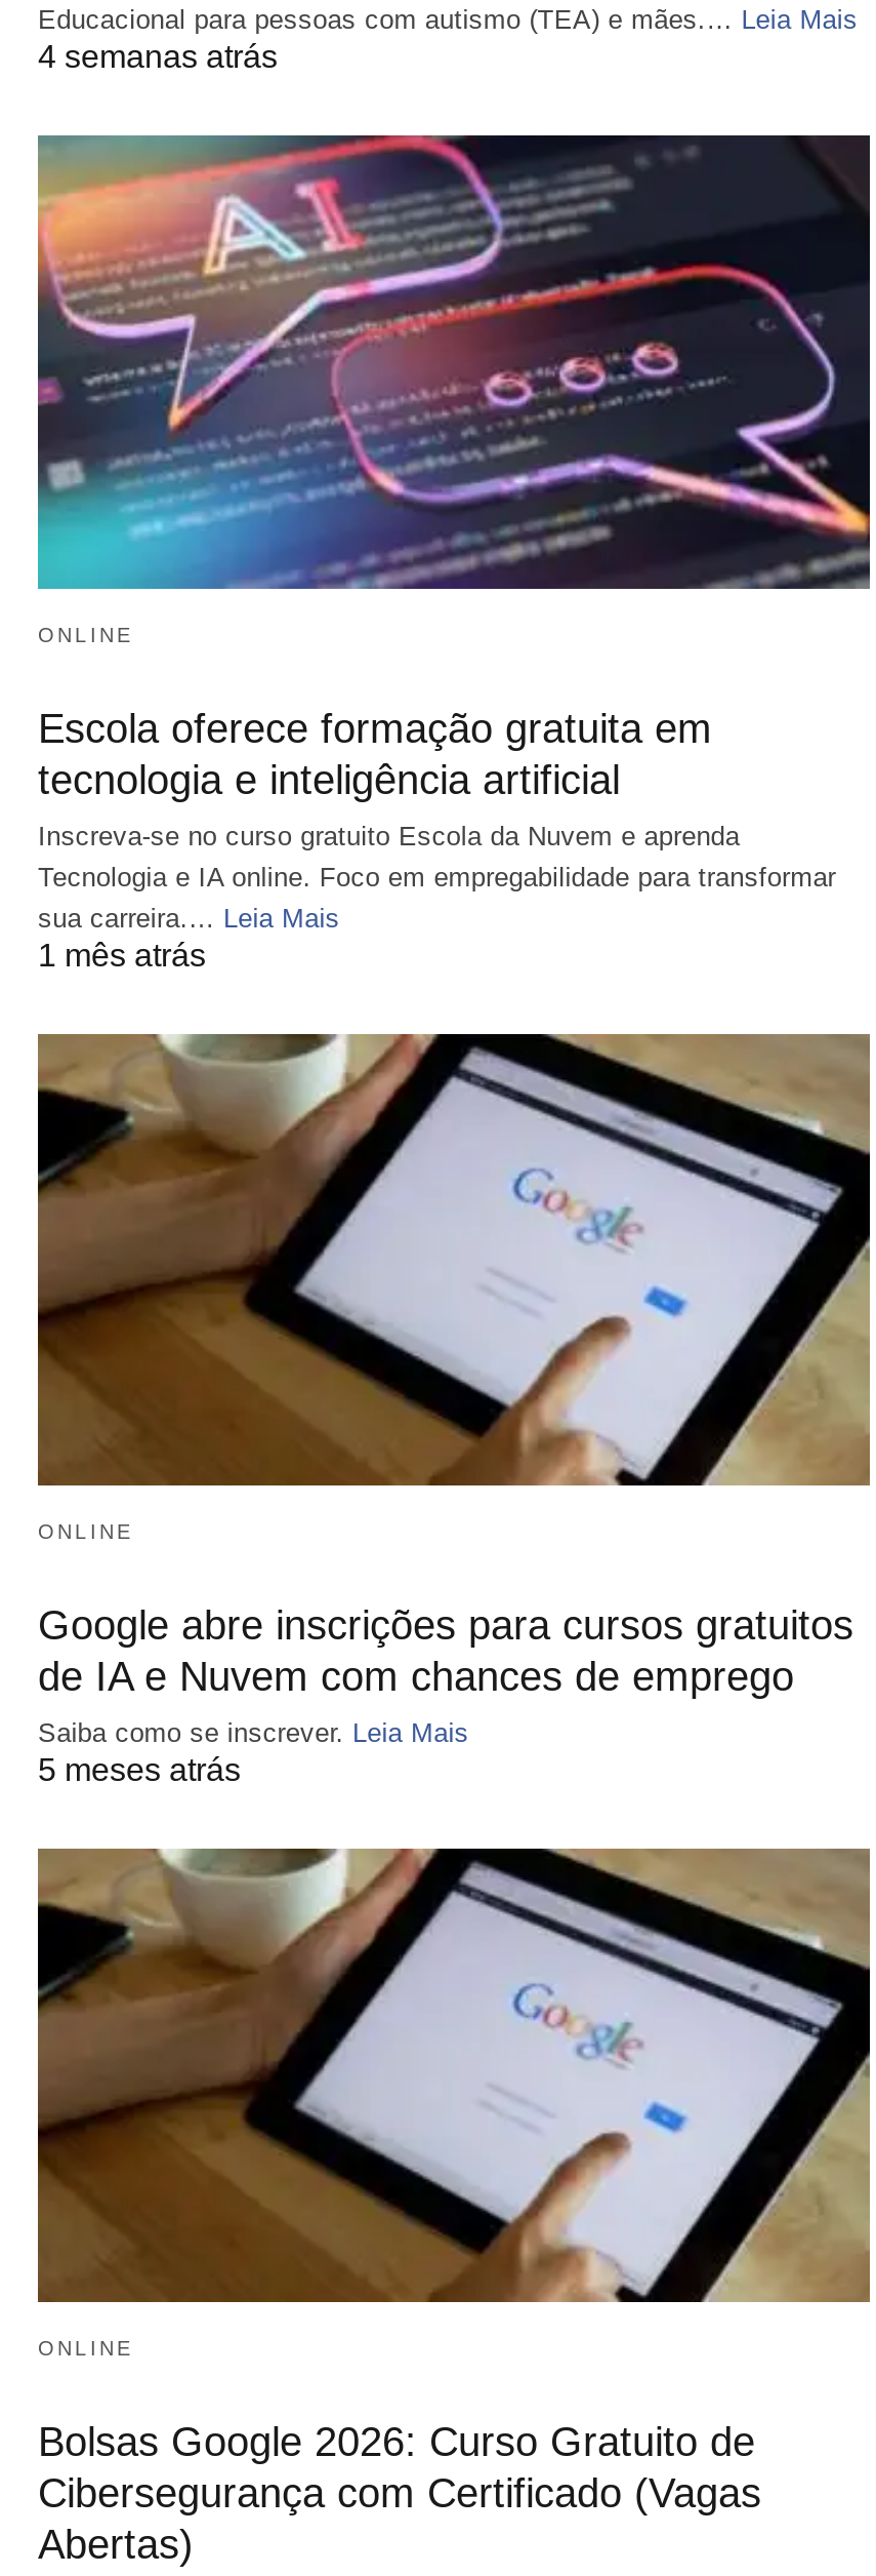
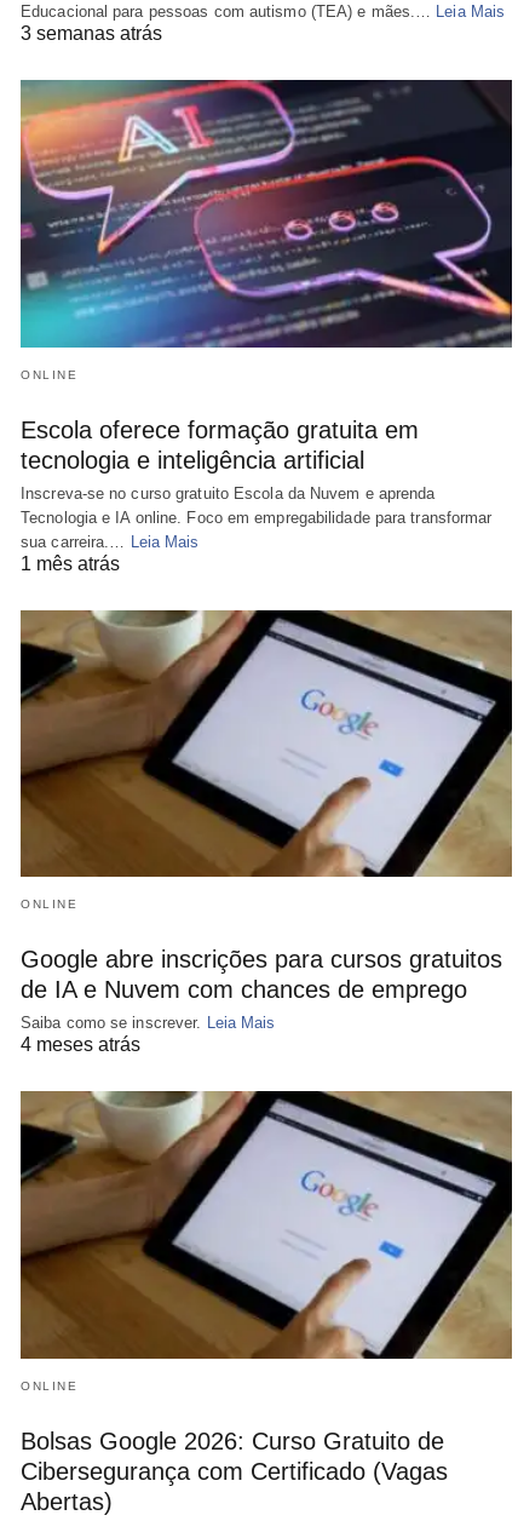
[38,39,278,74] 4 semanas atrás -> [21,23,162,44] 3 semanas atrás
[38,1753,241,1788] 5 meses atrás -> [21,1035,140,1055] 4 meses atrás

